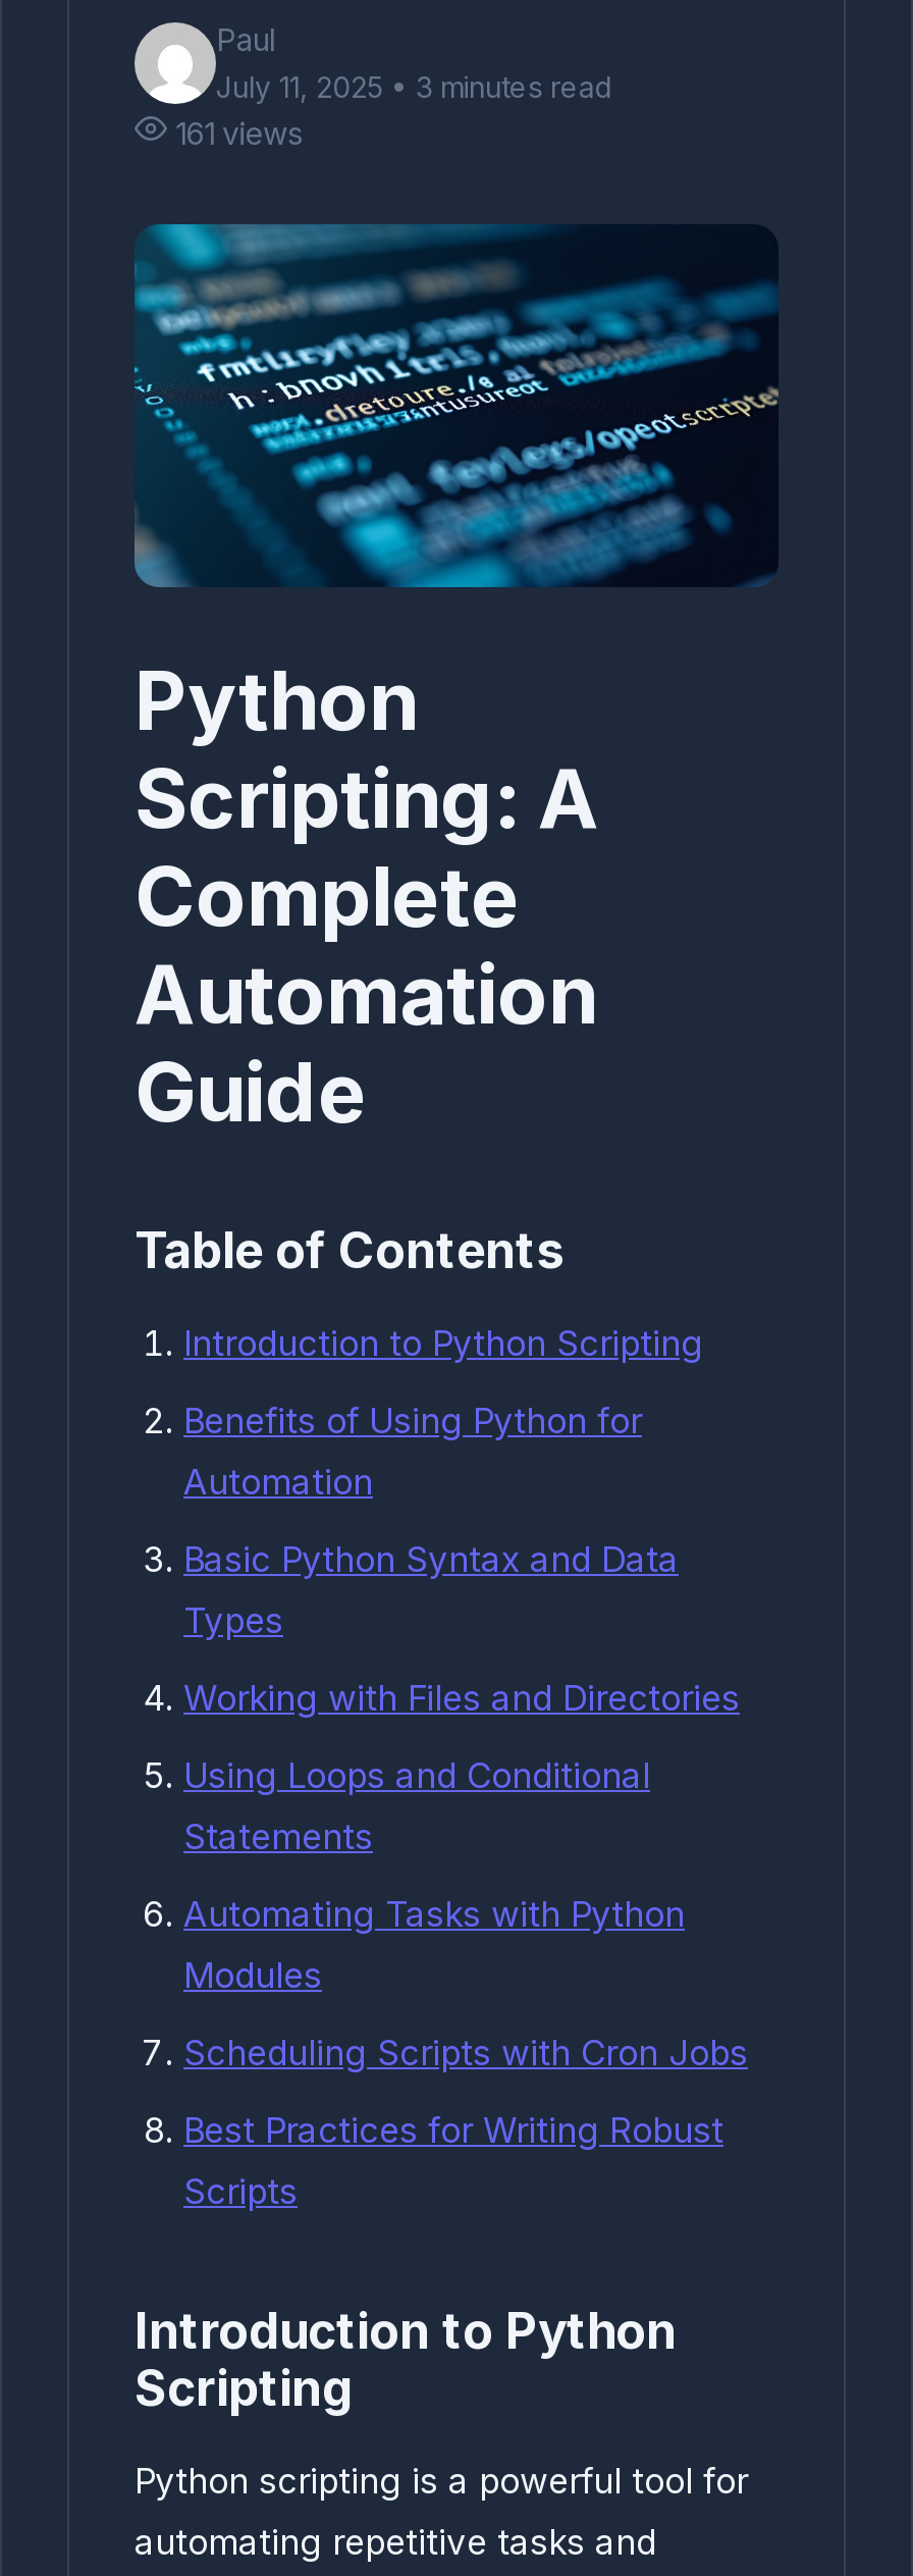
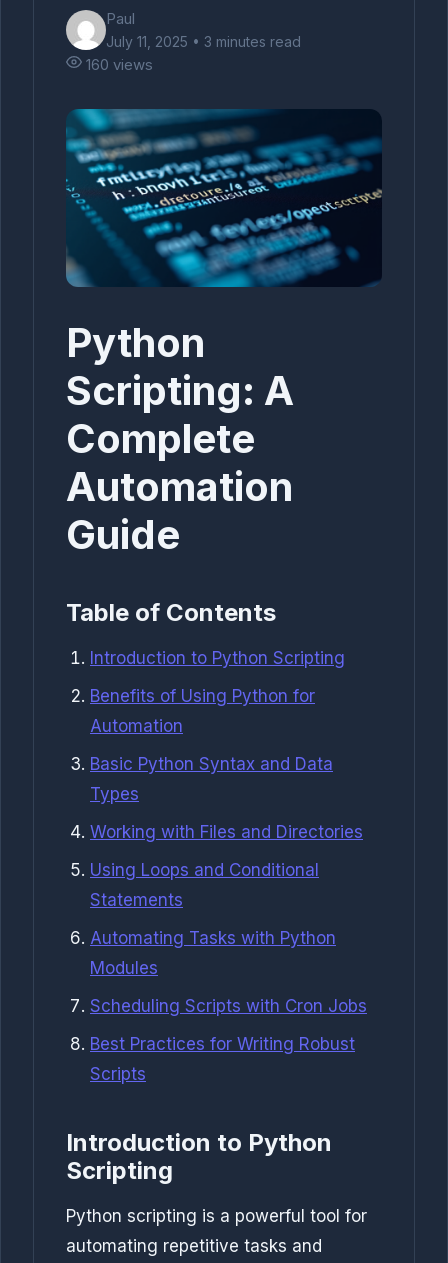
[167,114,304,153] 161 views -> [82,55,153,74] 160 views

